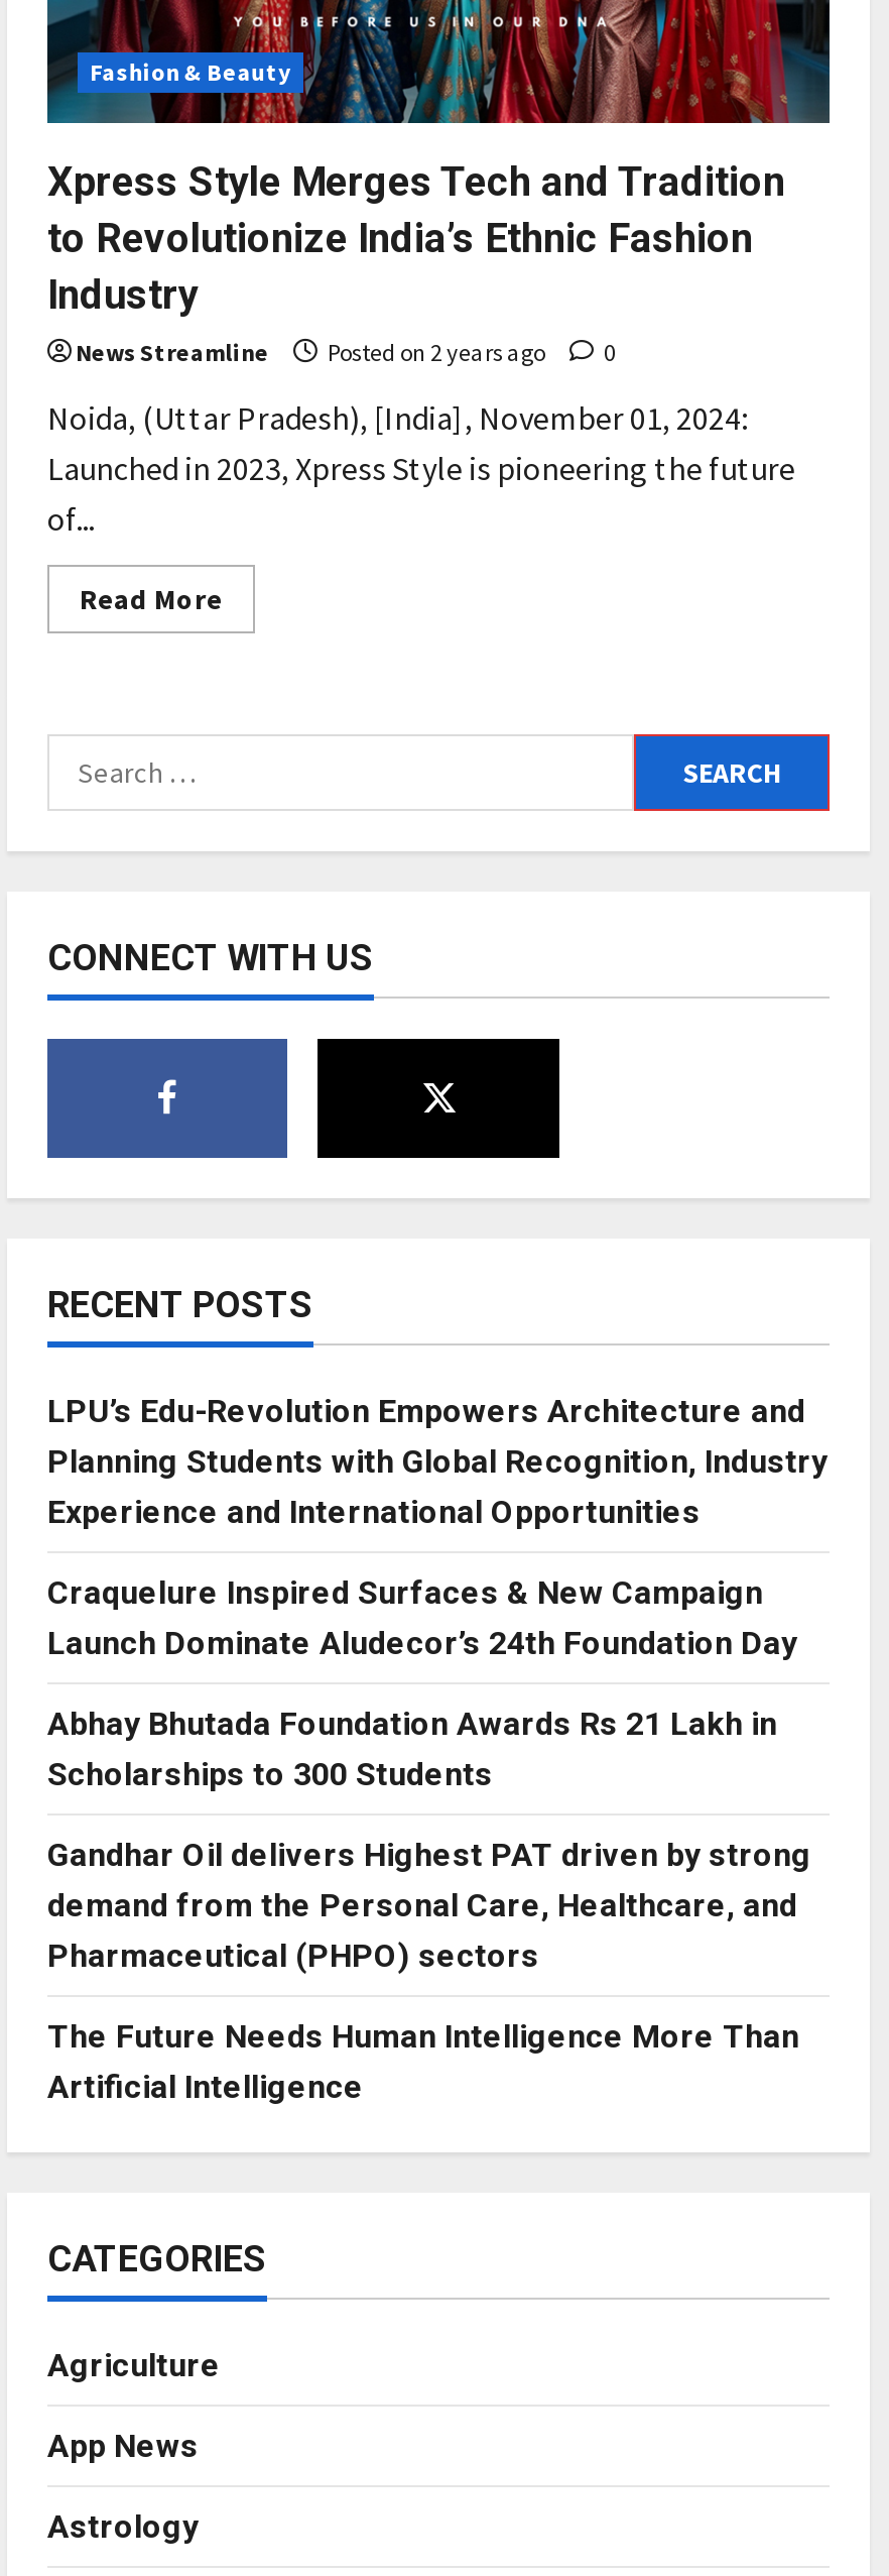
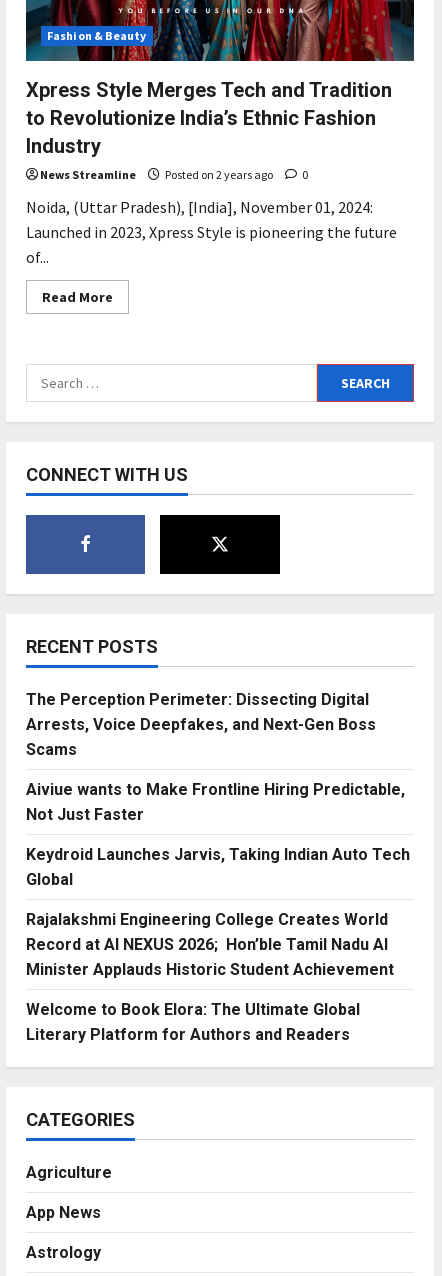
[47,1392,828,1531] LPU’s Edu-Revolution Empowers Architecture and | Planning Students with Global Recognition, Industry | Experience and International Opportunities -> [26,690,376,759] The Perception Perimeter: Dissecting Digital | Arrests, Voice Deepfakes, and Next-Gen Boss | Scams
[47,1574,797,1663] Craquelure Inspired Surfaces & New Campaign | Launch Dominate Aludecor’s 24th Foundation Day -> [26,780,405,824] Aiviue wants to Make Frontline Hiring Predictable, | Not Just Faster
[47,1705,777,1794] Abhay Bhutada Foundation Awards Rs 21 Lakh in | Scholarships to 300 Students -> [26,845,410,889] Keydroid Launches Jarvis, Taking Indian Auto Tech | Global
[47,1836,811,1975] Gandhar Oil delivers Highest PAT driven by strong | demand from the Personal Care, Healthcare, and | Pharmaceutical (PHPO) sectors -> [26,910,394,979] Rajalakshmi Engineering College Creates World | Record at AI NEXUS 2026; Hon’ble Tamil Nadu AI | Minister Applauds Historic Student Achievement
[47,2018,799,2106] The Future Needs Human Intelligence More Than | Artificial Intelligence -> [26,1000,360,1044] Welcome to Book Elora: The Ultimate Global | Literary Platform for Authors and Readers

